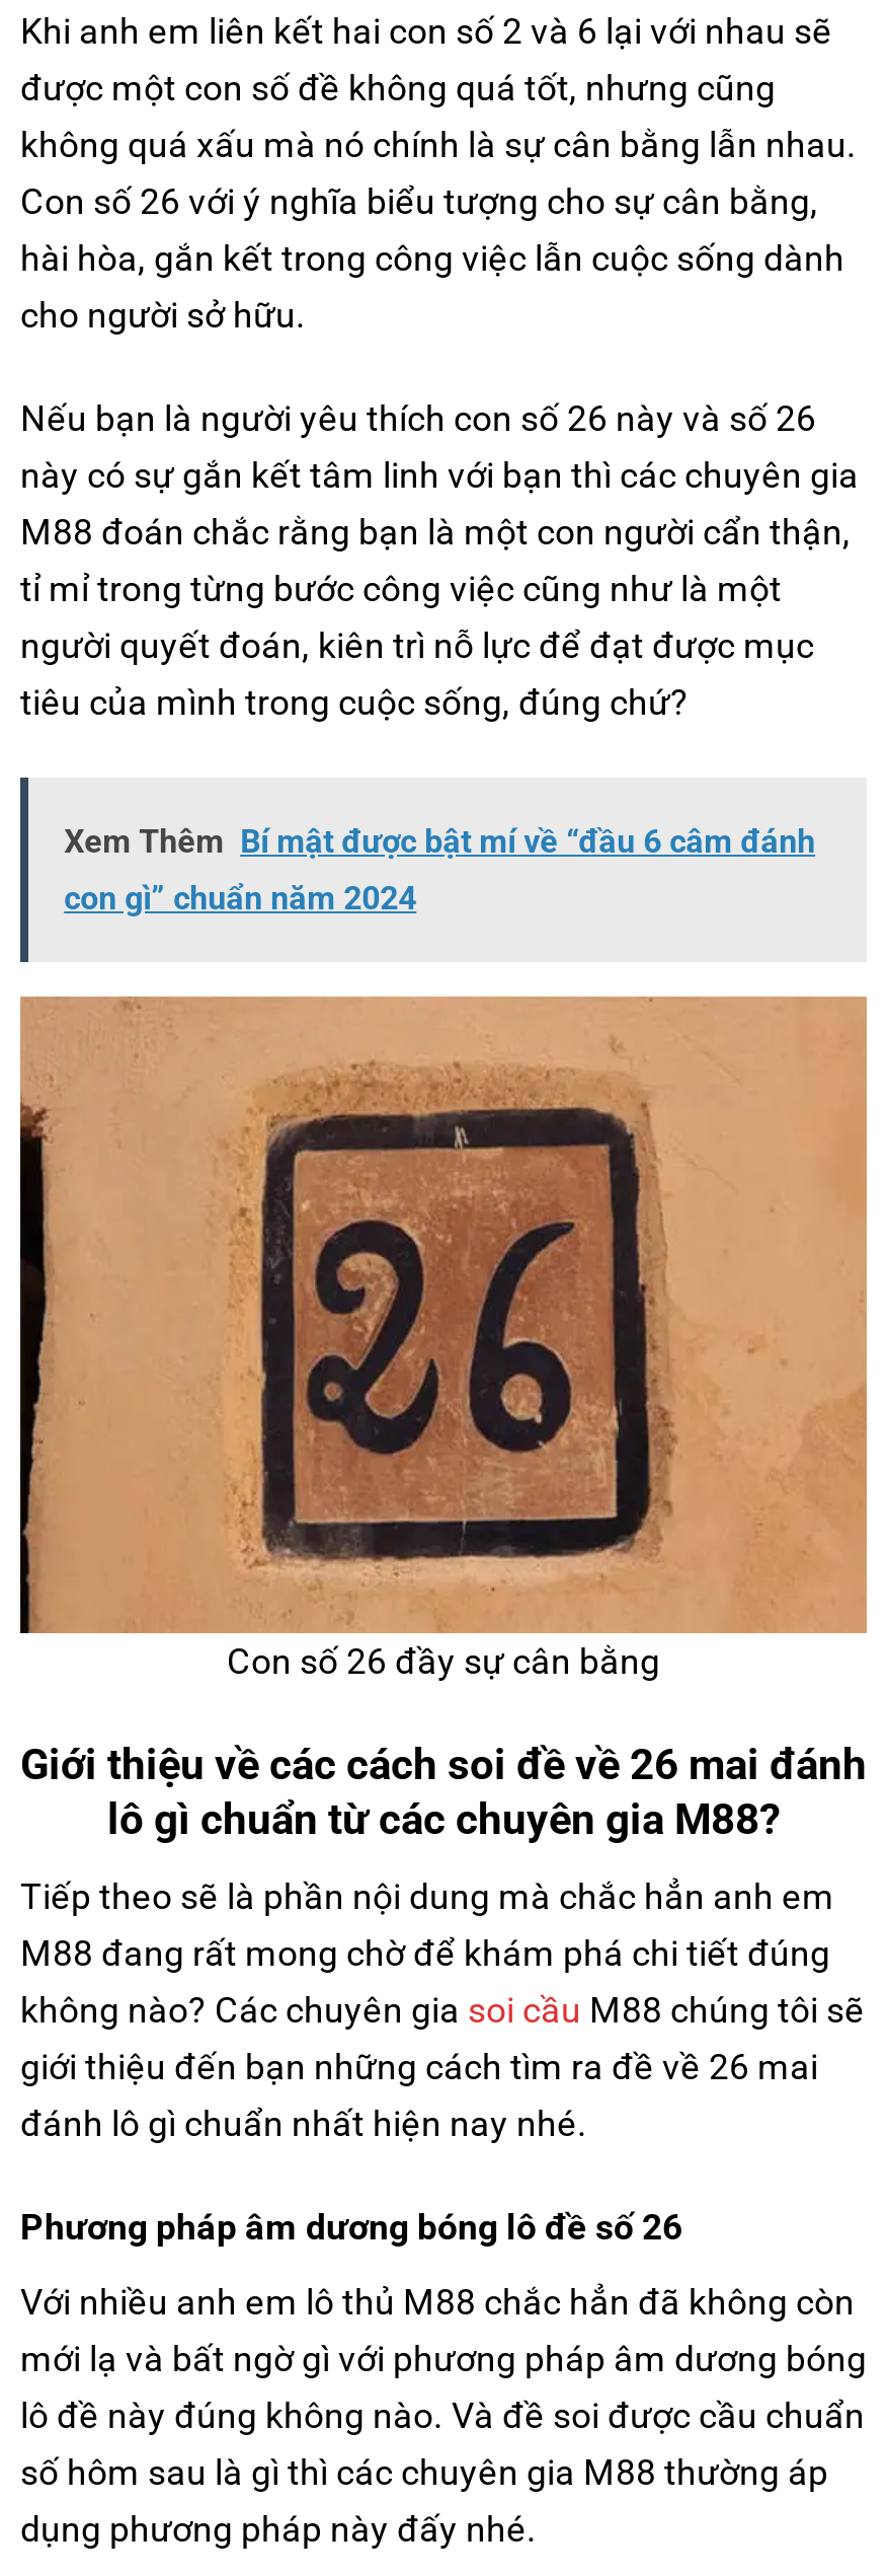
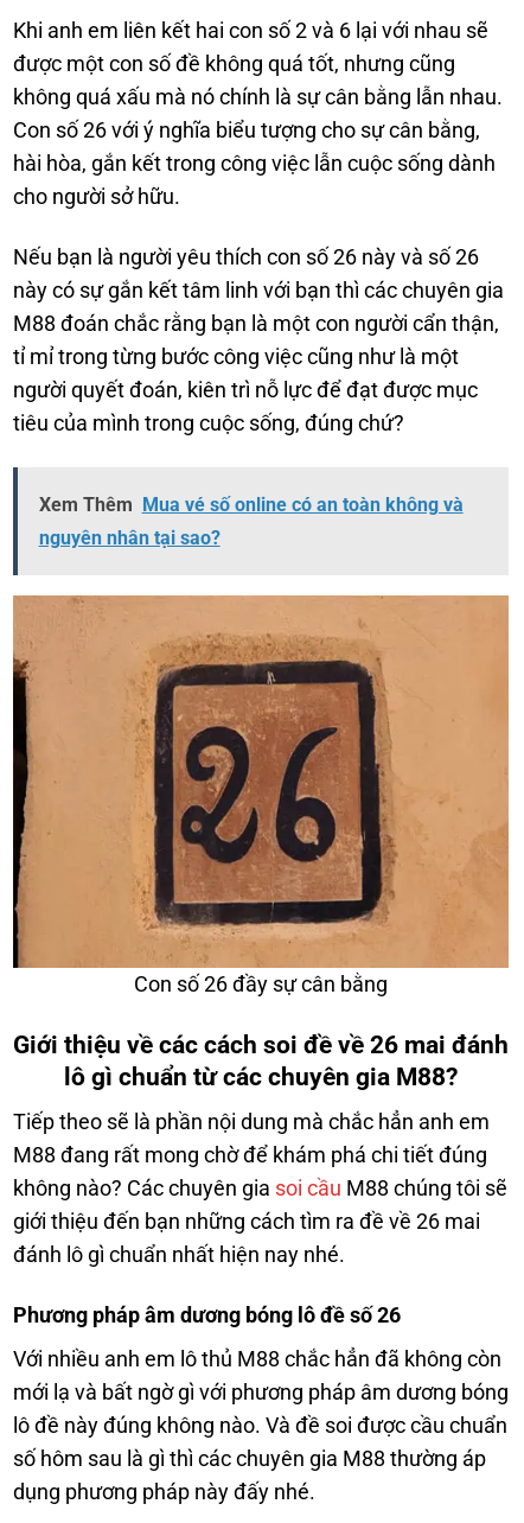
[64,823,815,861] Xem Thêm Bí mật được bật mí về “đầu 6 câm đánh -> [39,494,463,516] Xem Thêm Mua vé số online có an toàn không và
[64,879,416,918] con gì” chuẩn năm 2024 -> [39,527,220,549] nguyên nhân tại sao?

